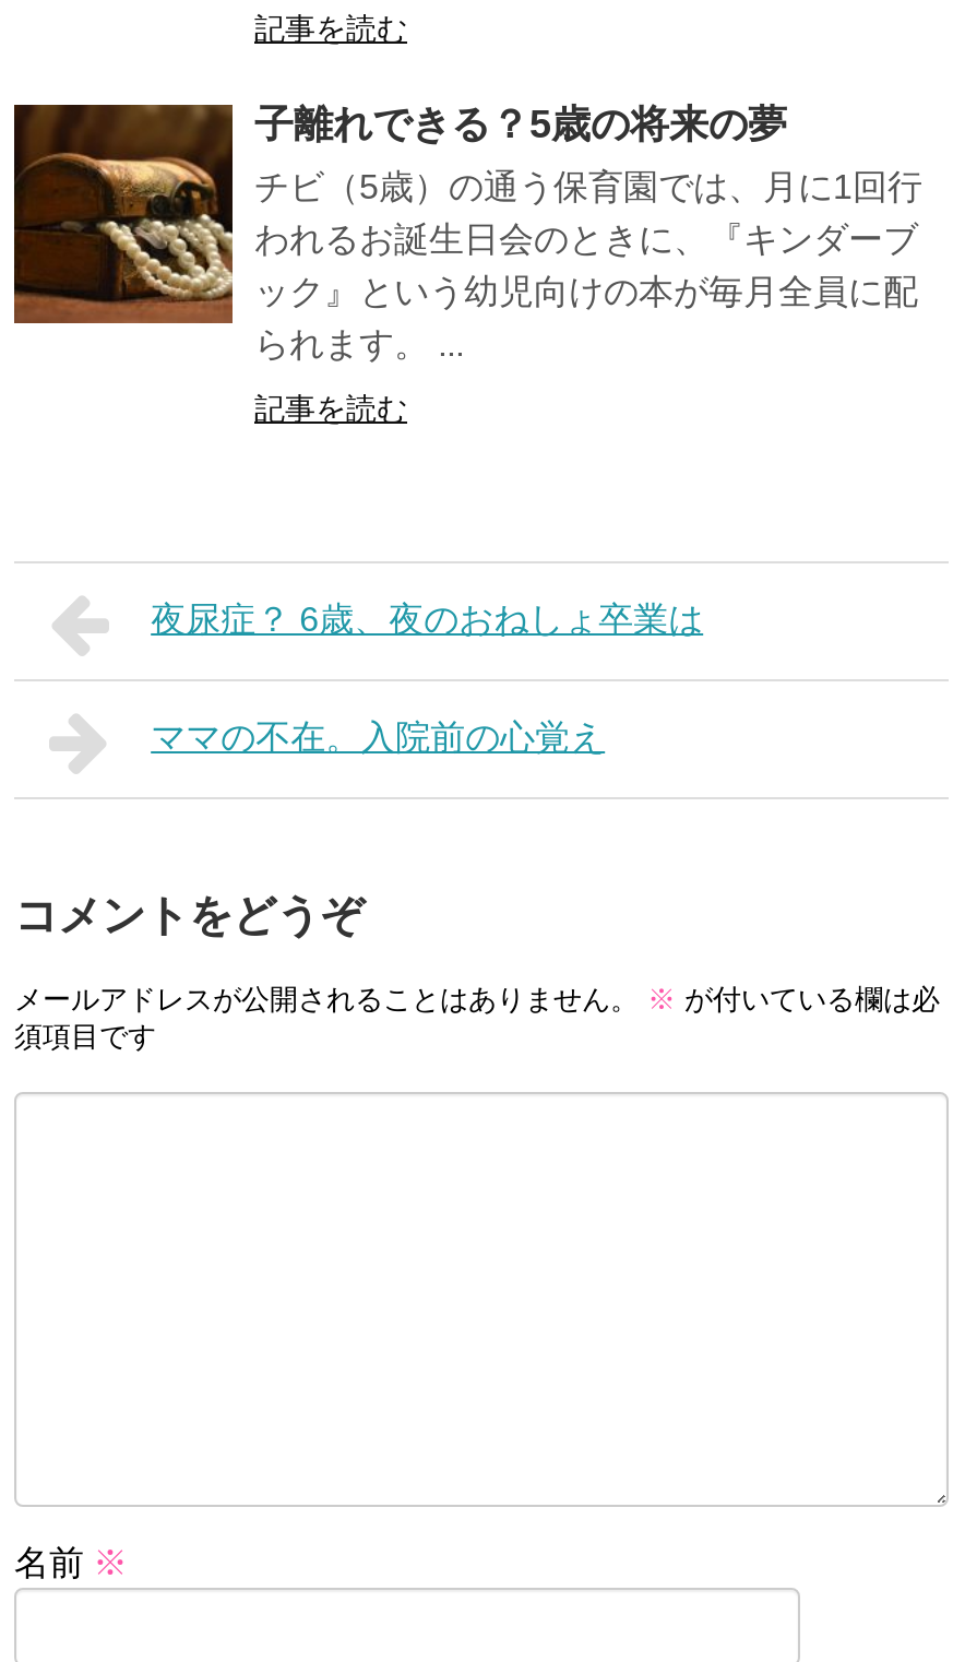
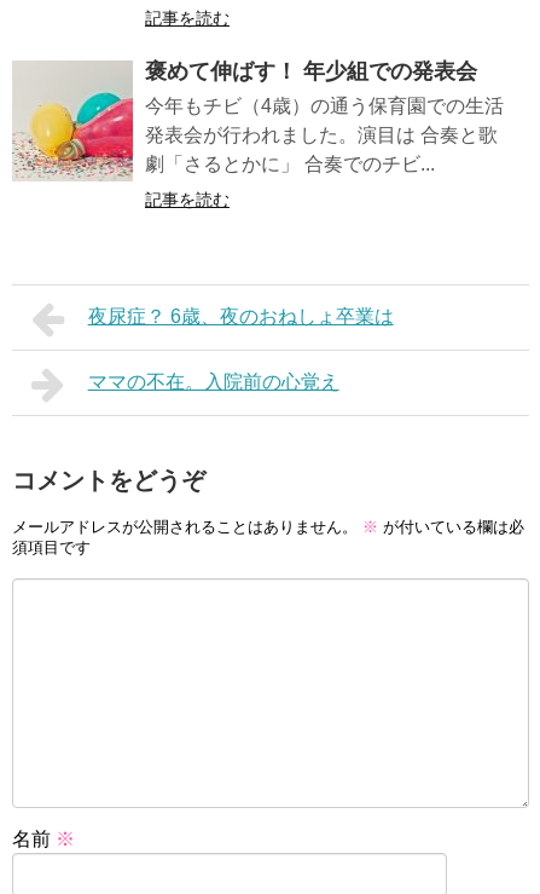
[12,102,787,325] [image] | 子離れできる？5歳の将来の夢 -> [12,59,477,181] [image] | 褒めて伸ばす！ 年少組での発表会
[254,168,922,362] チビ（5歳）の通う保育園では、月に1回行 | われるお誕生日会のときに、『キンダーブ | ック』という幼児向けの本が毎月全員に配 | られます。 ... -> [145,95,504,174] 今年もチビ（4歳）の通う保育園での生活 | 発表会が行われました。演目は 合奏と歌 | 劇「さるとかに」 合奏でのチビ...

